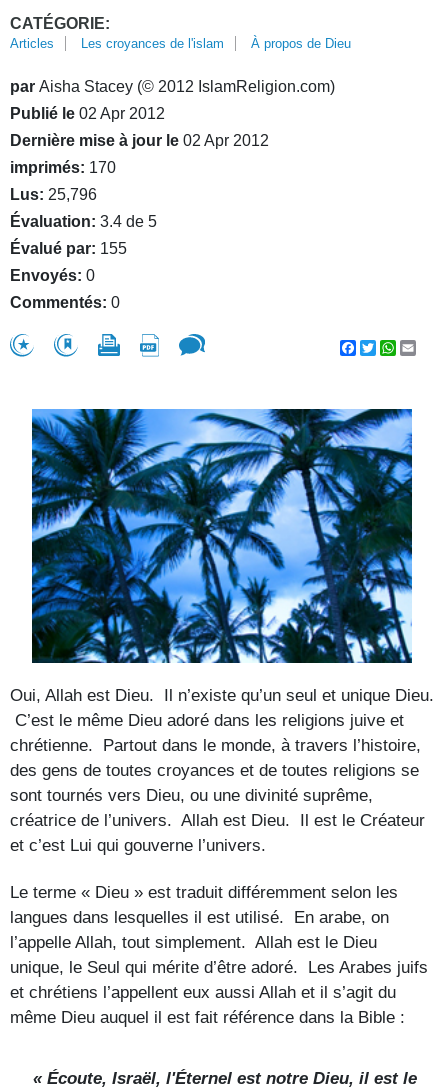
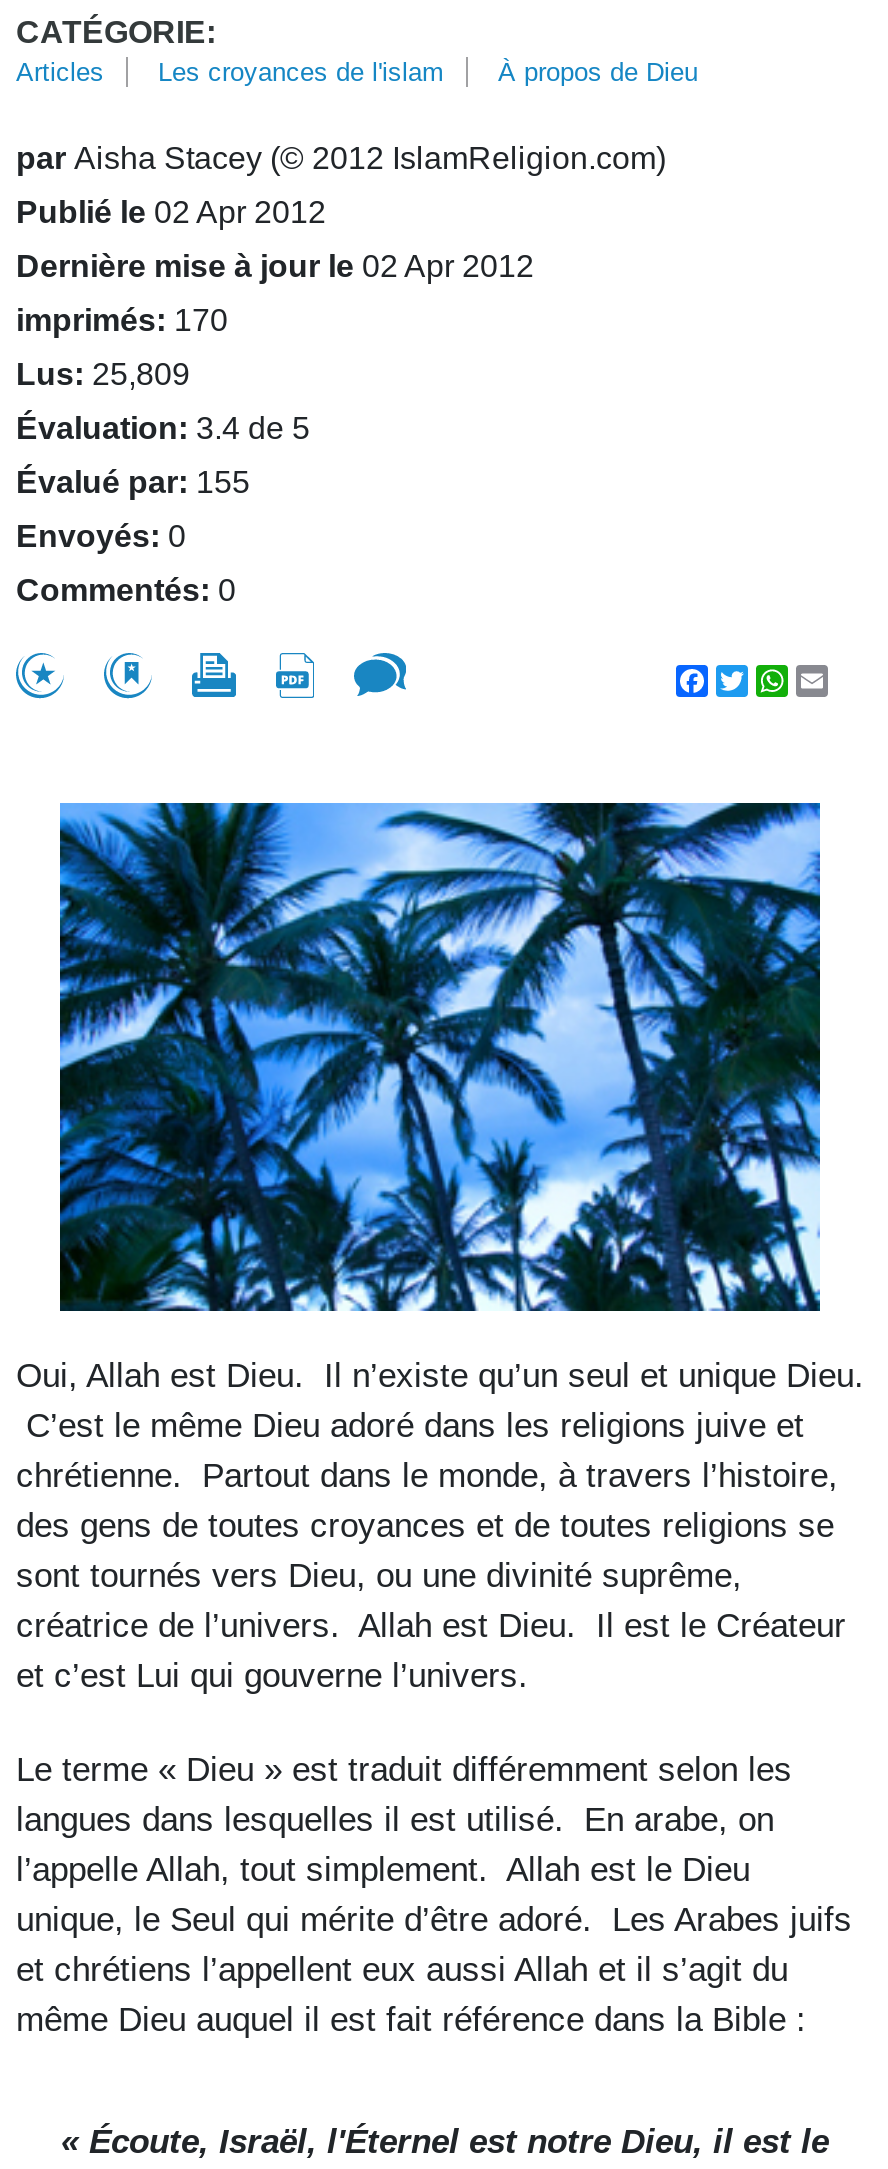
[10,186,97,203] Lus: 25,796 -> [16,357,190,391] Lus: 25,809

